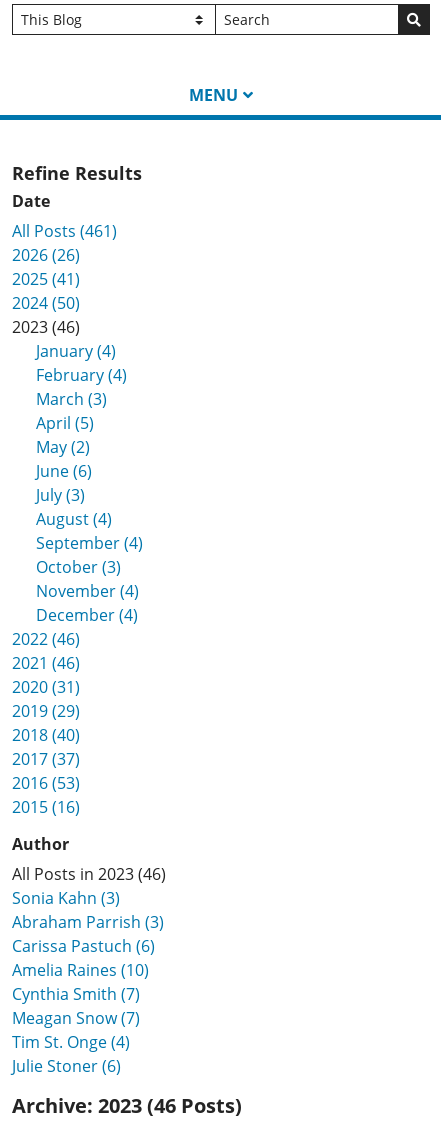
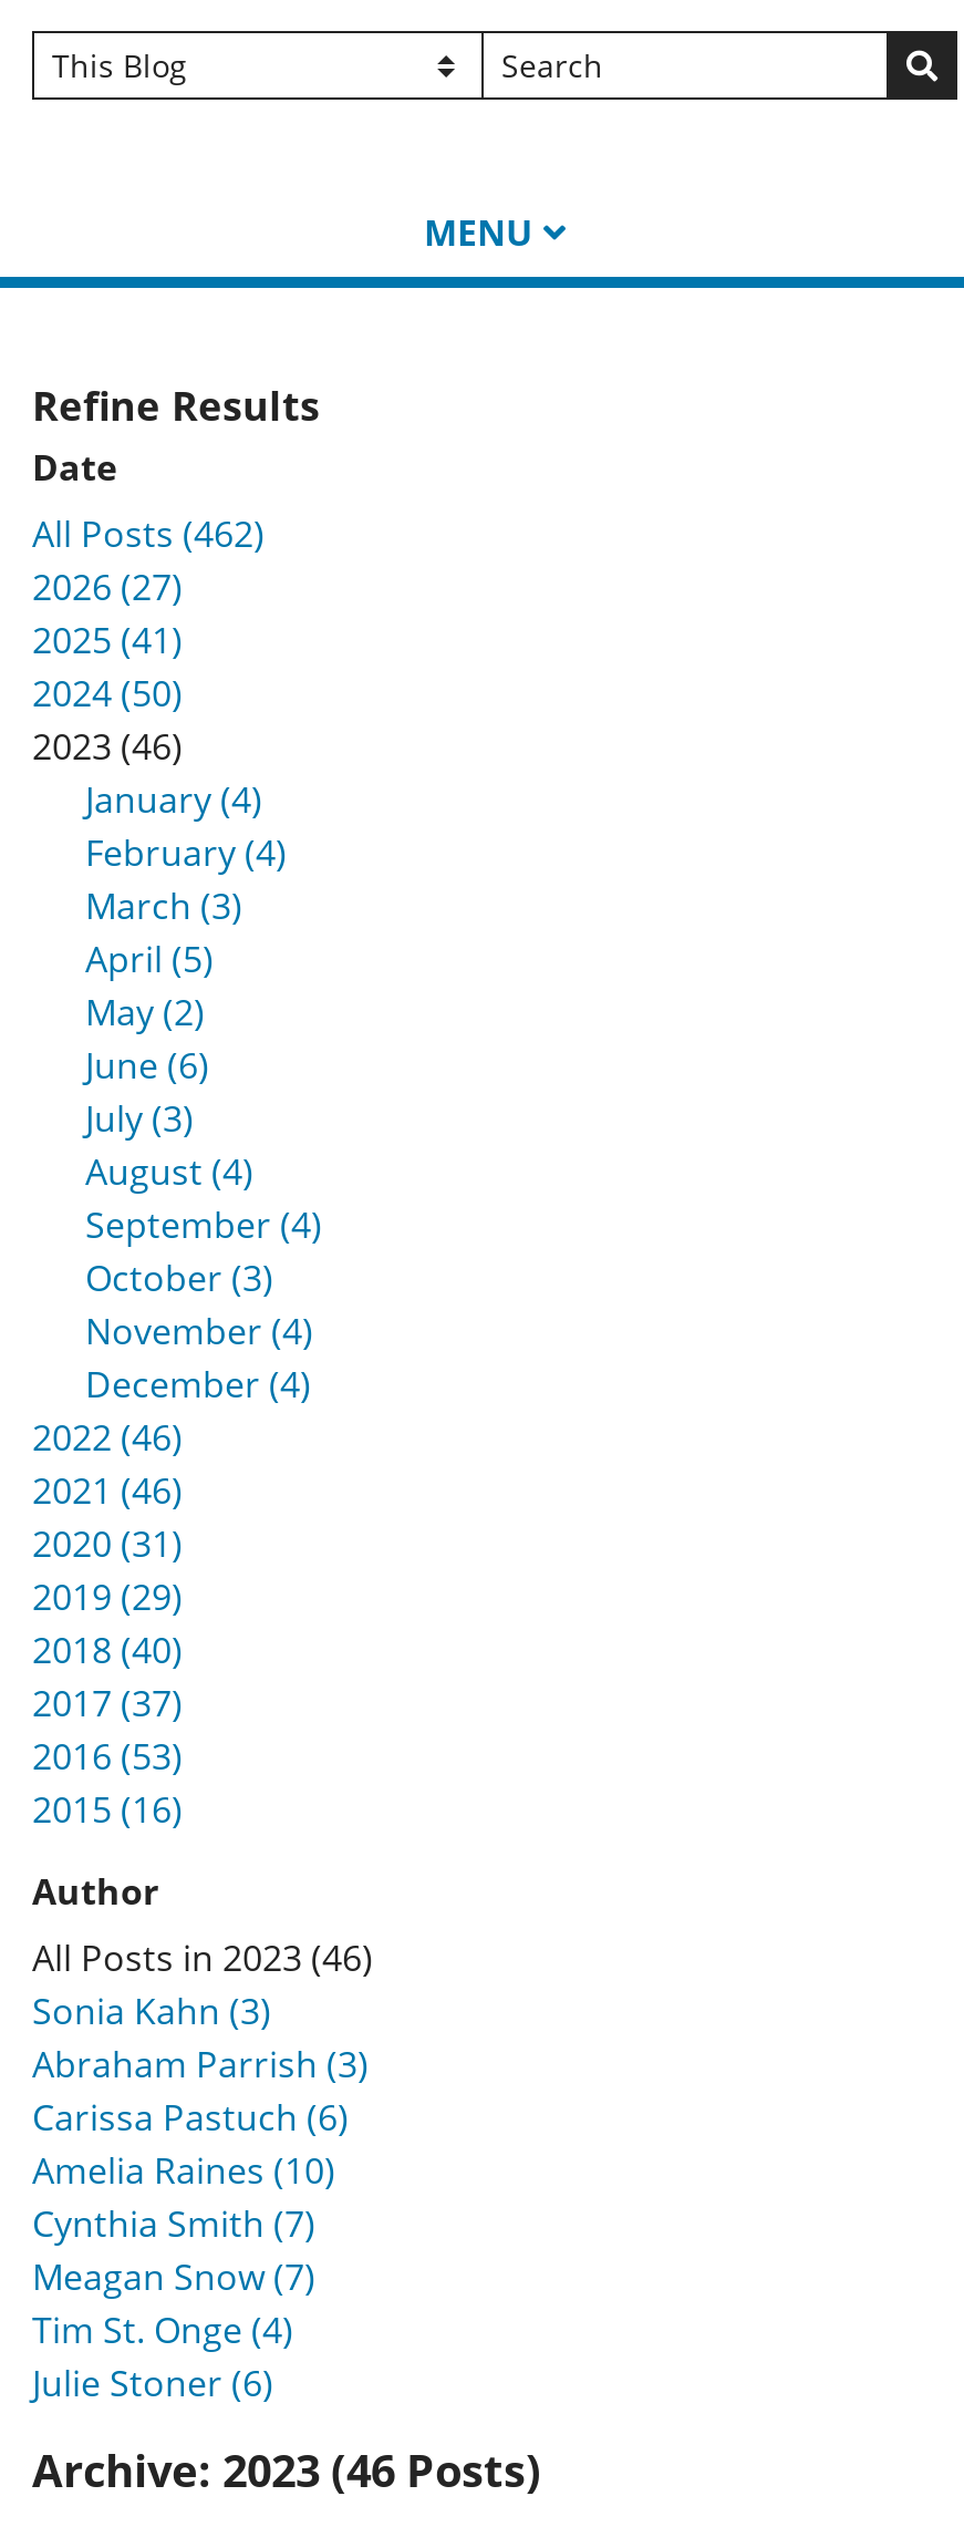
[12,220,117,242] All Posts (461) -> [32,510,265,559] All Posts (462)
[12,244,80,266] 2026 (26) -> [32,563,183,612] 2026 (27)

